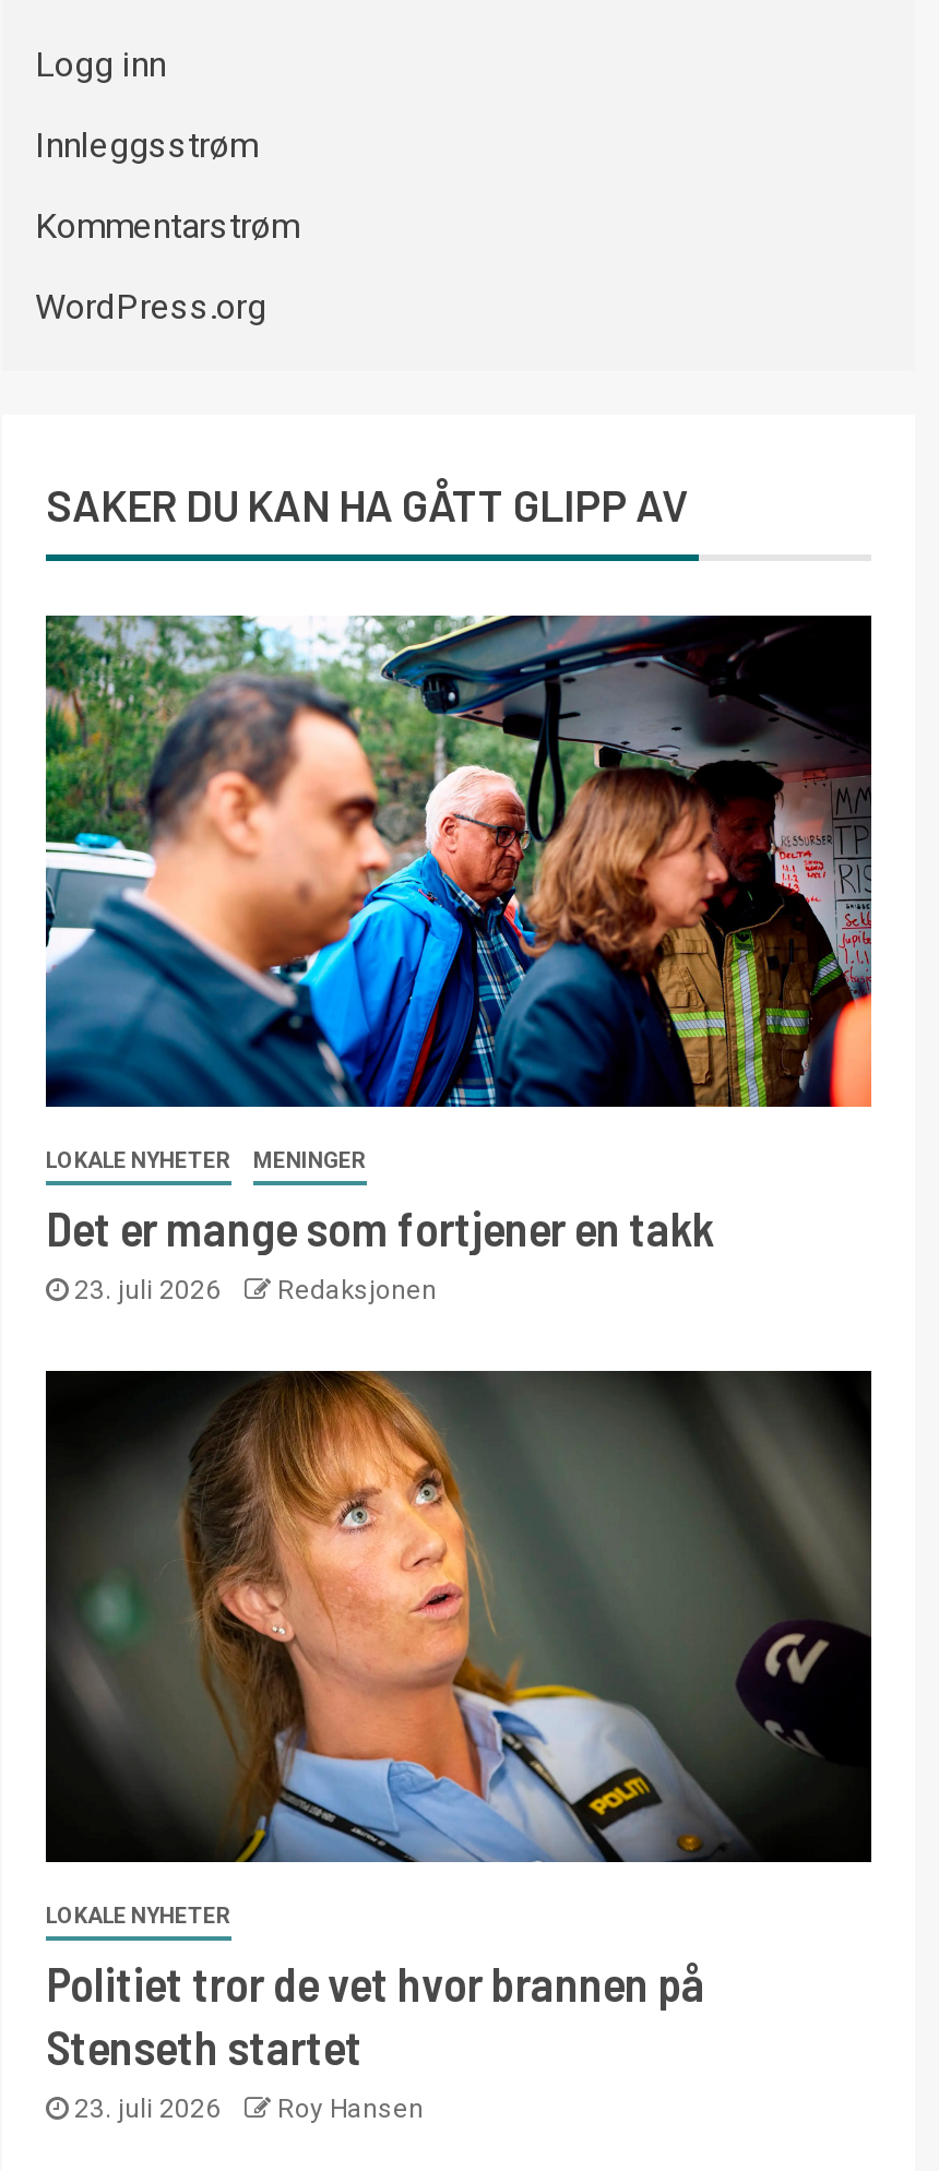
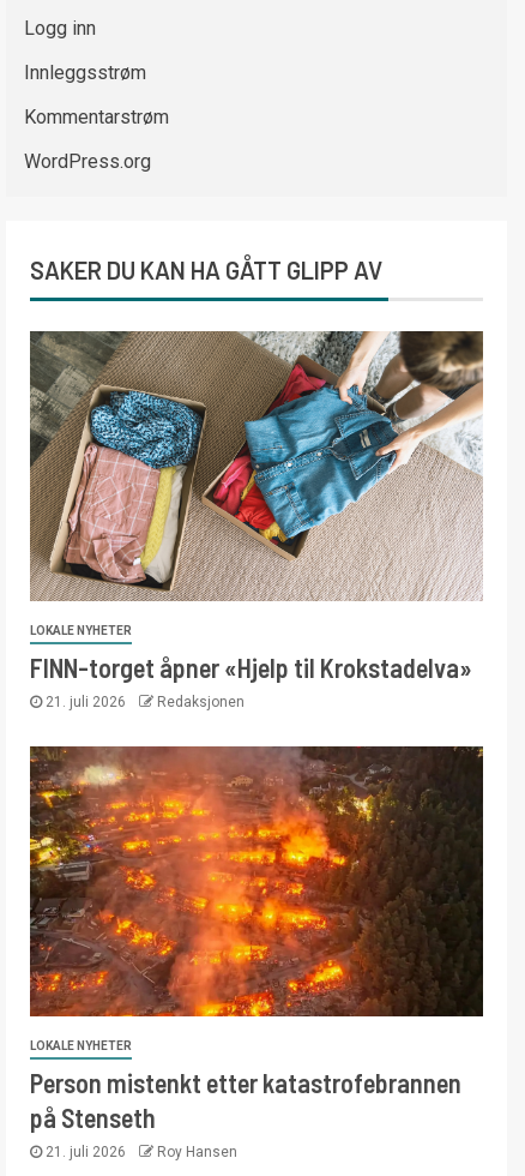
[44,613,873,1109] [image] -> [29,330,484,602] [image]
[46,1148,714,1305] MENINGER | Det er mange som fortjener en takk | 23. juli 2026 -> [30,652,472,710] FINN-torget åpner «Hjelp til Krokstadelva» | 21. juli 2026
[44,1369,873,1864] [image] -> [29,745,484,1018] [image]
[46,1954,705,2124] Politiet tror de vet hvor brannen på | Stenseth startet | 23. juli 2026 -> [30,1067,461,1160] Person mistenkt etter katastrofebrannen | på Stenseth | 21. juli 2026

